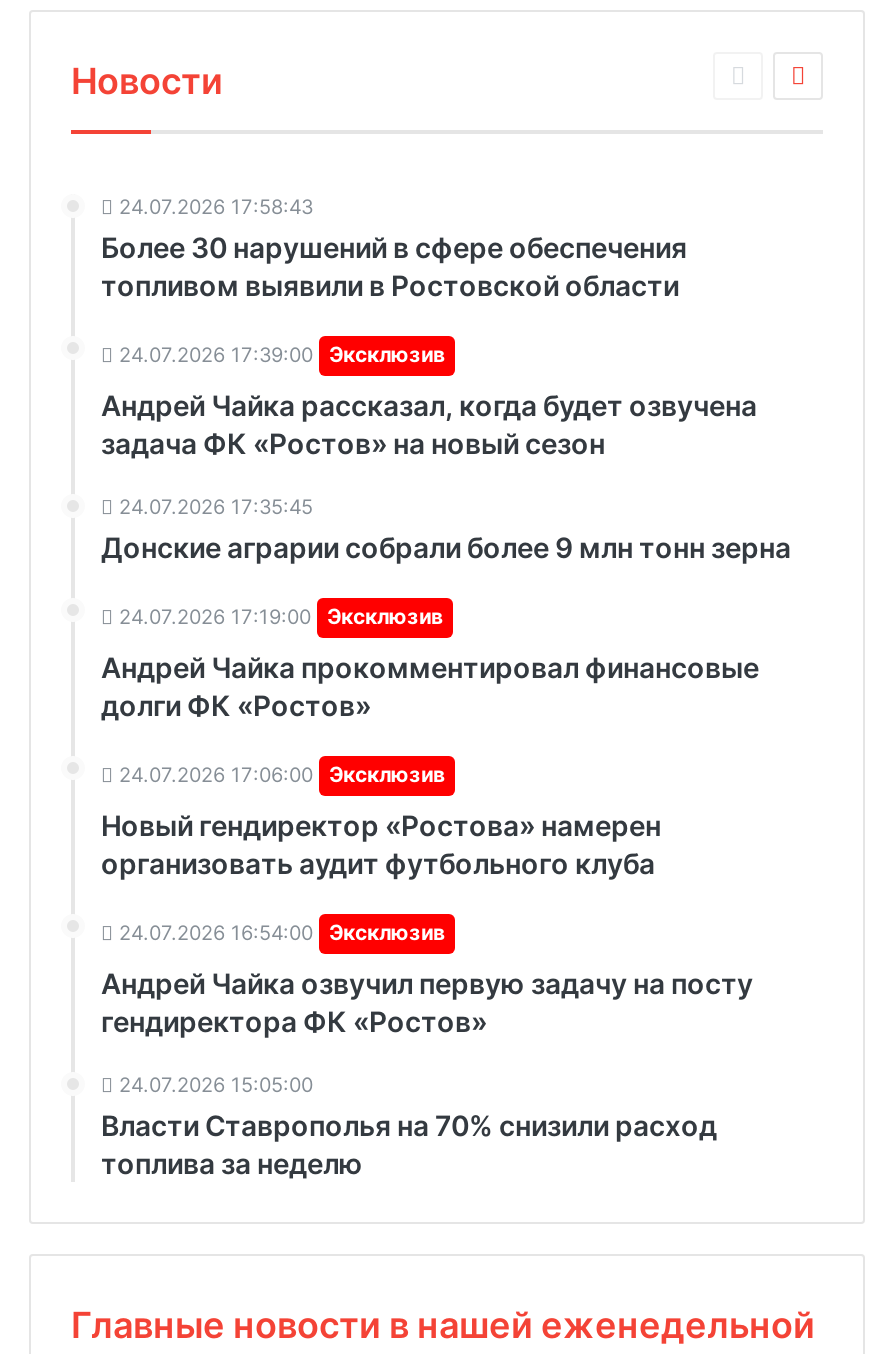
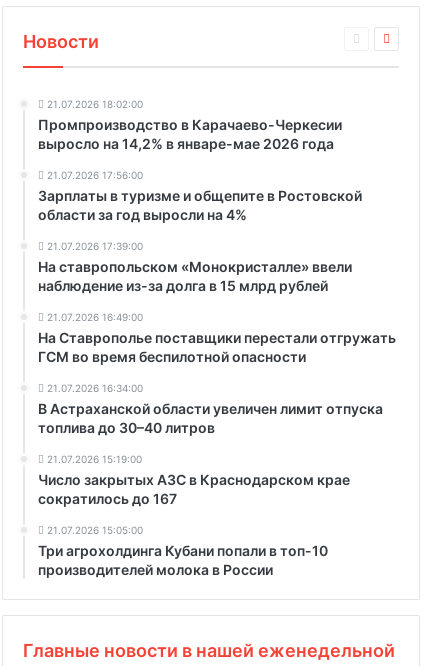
[101,194,791,1180] 24.07.2026 17:58:43 | Более 30 нарушений в сфере обеспечения | топливом выявили в Ростовской области | 24.07.2026 17:39:00 | Эксклюзив | Андрей Чайка рассказал, когда будет озвучена | задача ФК «Ростов» на новый сезон | 24.07.2026 17:35:45 | Донские аграрии собрали более 9 млн тонн зерна | 24.07.2026 17:19:00 | Эксклюзив | Андрей Чайка прокомментировал финансовые | долги ФК «Ростов» | 24.07.2026 17:06:00 | Эксклюзив | Новый гендиректор «Ростова» намерен | организовать аудит футбольного клуба | 24.07.2026 16:54:00 | Эксклюзив | Андрей Чайка озвучил первую задачу на посту | гендиректора ФК «Ростов» | 24.07.2026 15:05:00 | Власти Ставрополья на 70% снизили расход | топлива за неделю -> [38,98,396,578] 21.07.2026 18:02:00 | Промпроизводство в Карачаево-Черкесии | выросло на 14,2% в январе-мае 2026 года | 21.07.2026 17:56:00 | Зарплаты в туризме и общепите в Ростовской | области за год выросли на 4% | 21.07.2026 17:39:00 | На ставропольском «Монокристалле» ввели | наблюдение из-за долга в 15 млрд рублей | 21.07.2026 16:49:00 | На Ставрополье поставщики перестали отгружать | ГСМ во время беспилотной опасности | 21.07.2026 16:34:00 | В Астраханской области увеличен лимит отпуска | топлива до 30–40 литров | 21.07.2026 15:19:00 | Число закрытых АЗС в Краснодарском крае | сократилось до 167 | 21.07.2026 15:05:00 | Три агрохолдинга Кубани попали в топ-10 | производителей молока в России

